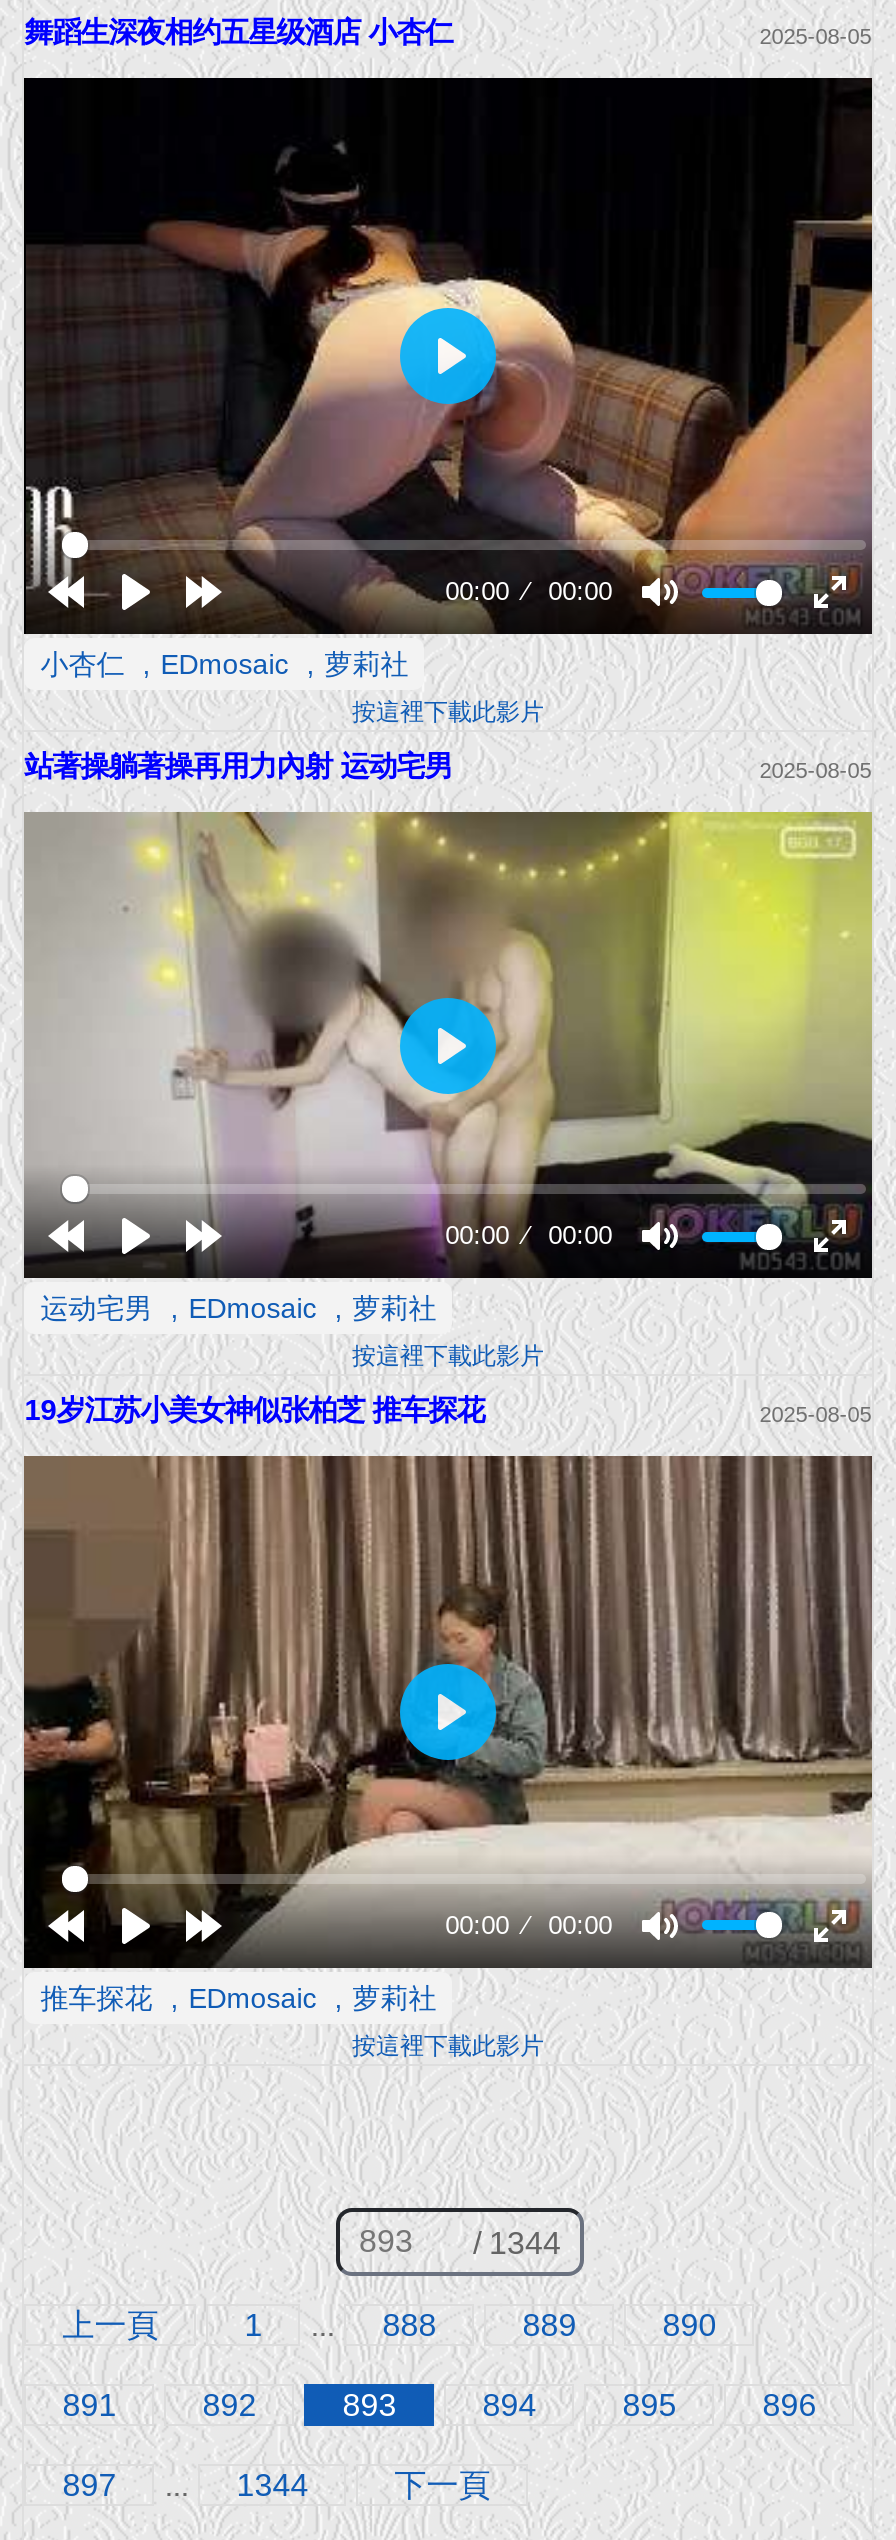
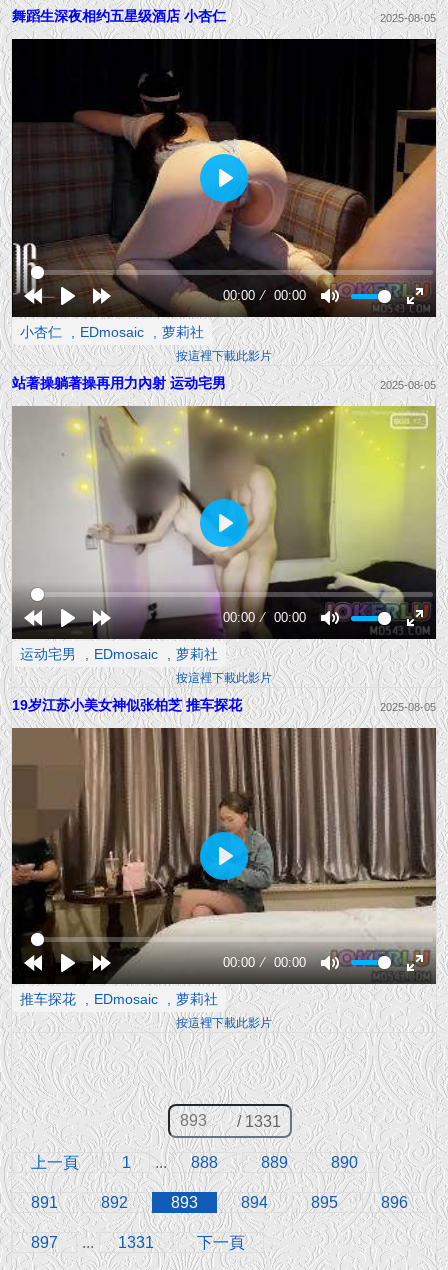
[473,2226,561,2260] / 1344 -> [236,1113,280,1130] / 1331
[236,2468,308,2502] 1344 -> [118,1234,154,1251] 1331

